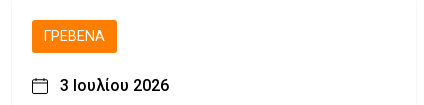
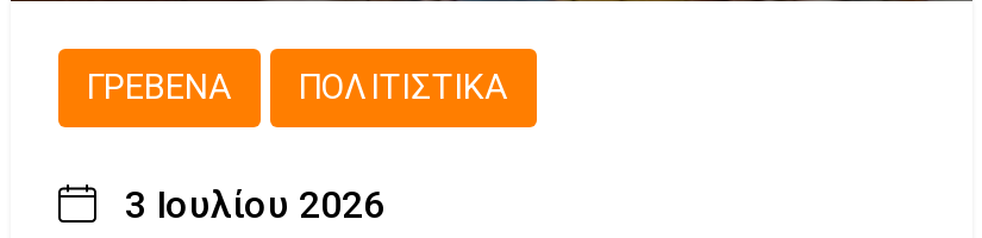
none -> [299,68,508,108] ΠΟΛΙΤΙΣΤΙΚΆ

